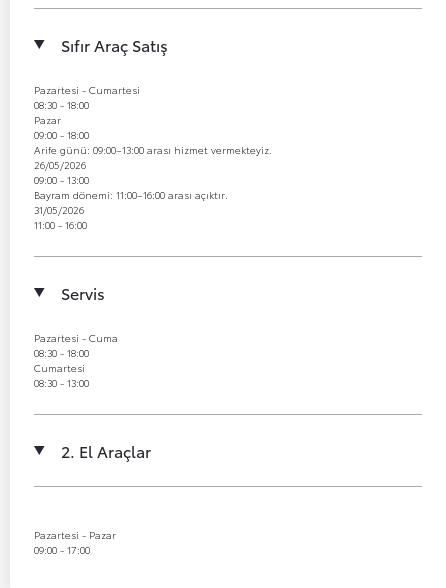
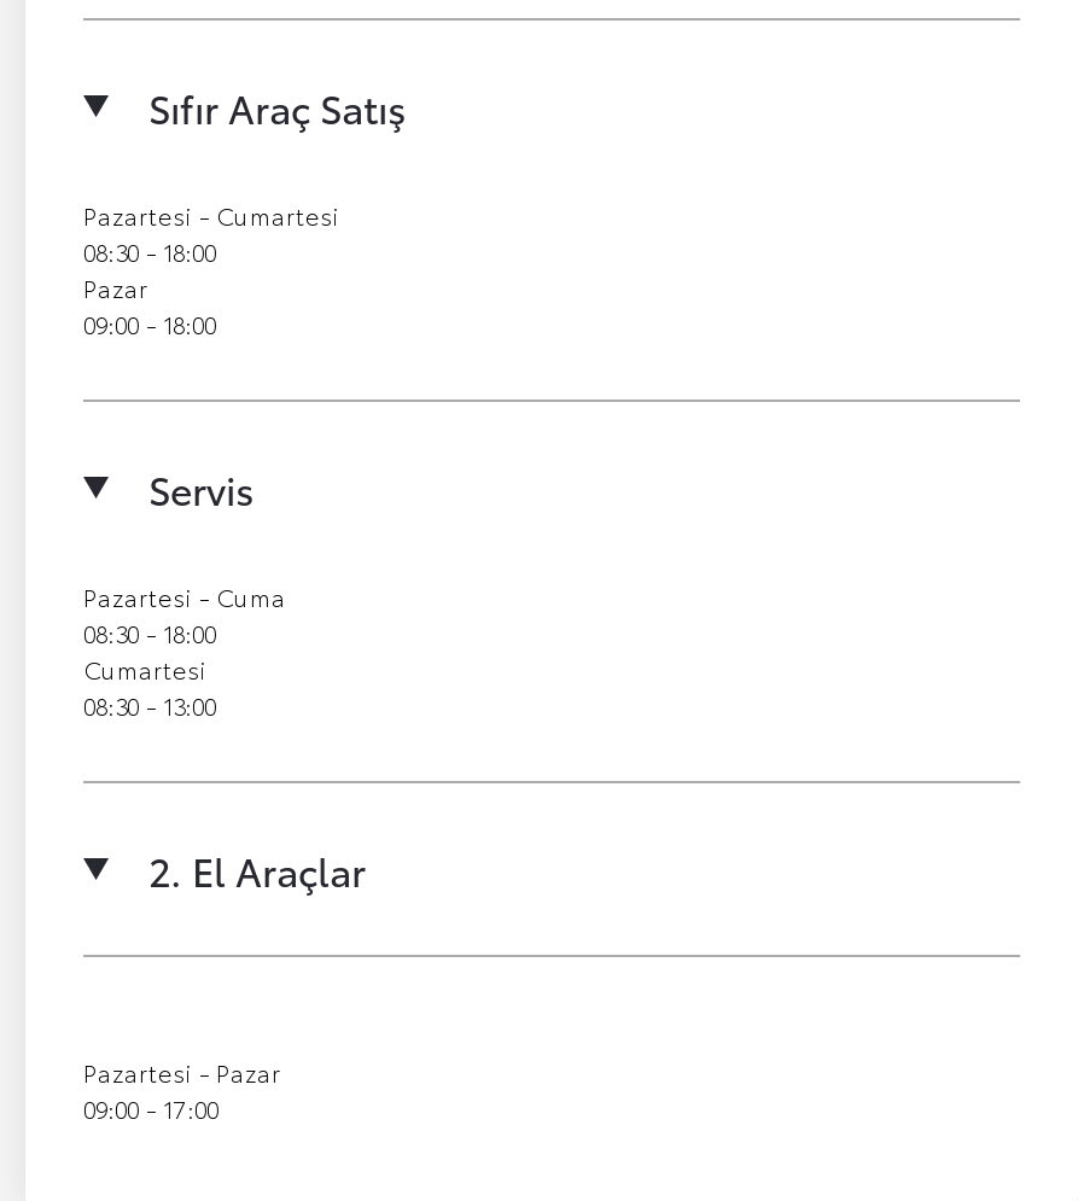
[34,142,272,232] Arife günü: 09:00–13:00 arası hizmet vermekteyiz. | 26/05/2026 | 09:00 - 13:00 | Bayram dönemi: 11:00–16:00 arası açıktır. | 31/05/2026 | 11:00 - 16:00 -> none

